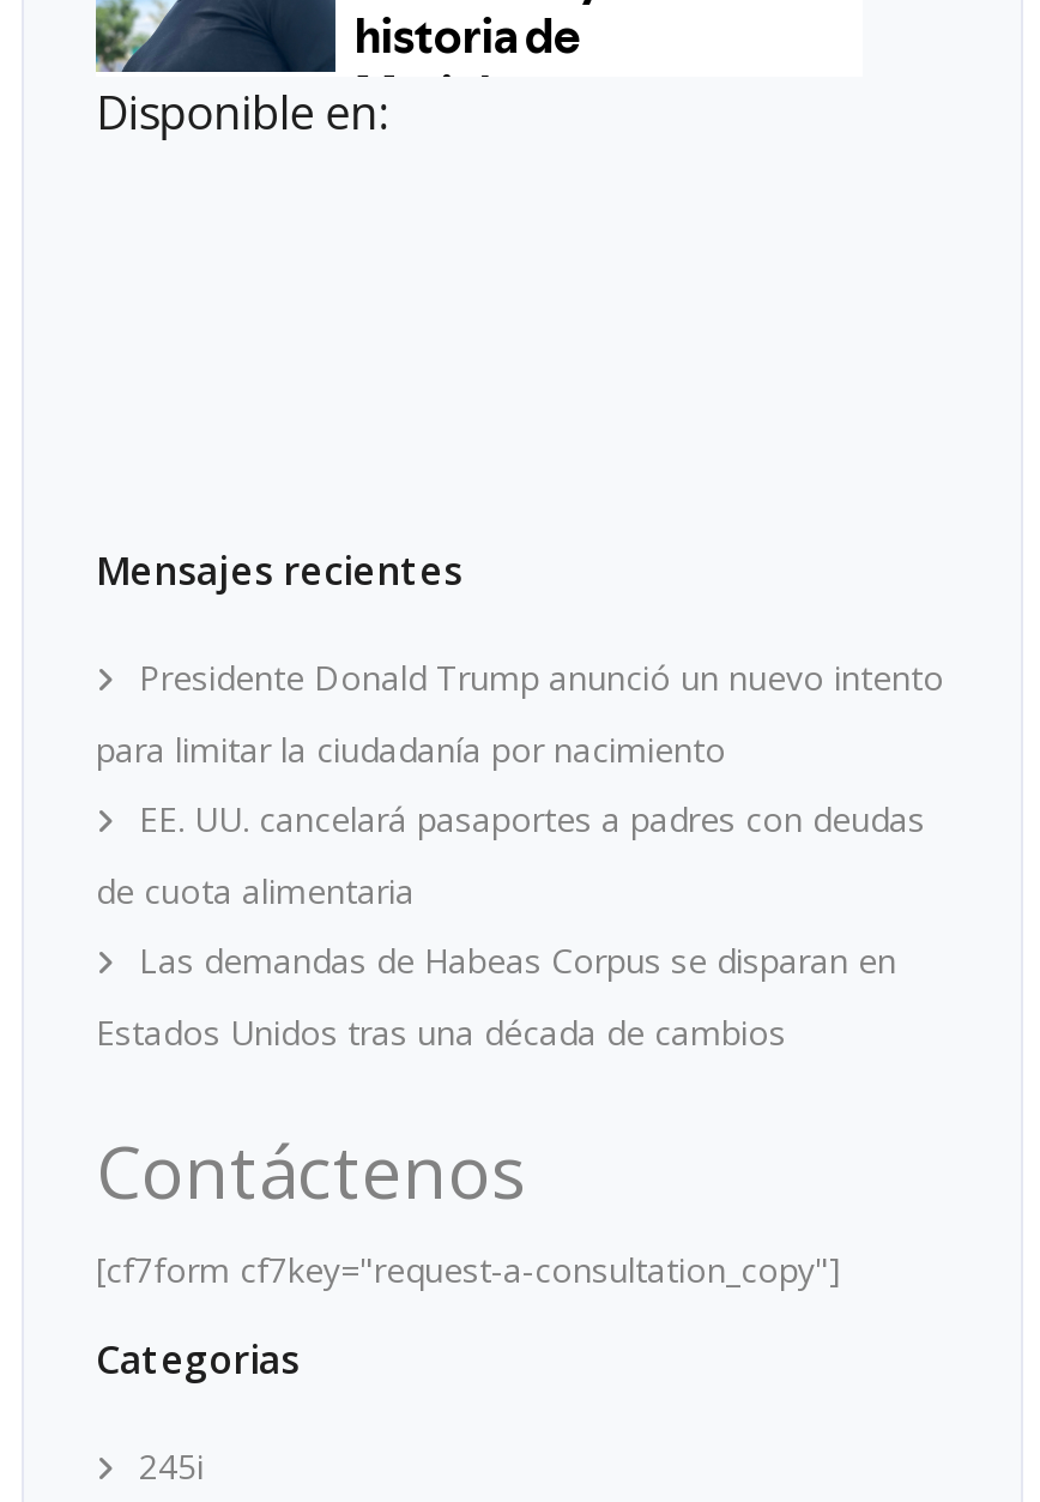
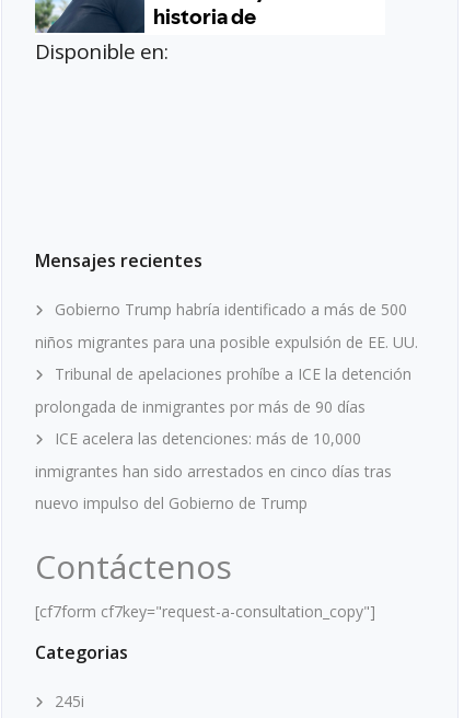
[96,655,944,1055] Presidente Donald Trump anunció un nuevo intento | para limitar la ciudadanía por nacimiento | EE. UU. cancelará pasaportes a padres con deudas | de cuota alimentaria | Las demandas de Habeas Corpus se disparan en | Estados Unidos tras una década de cambios -> [35,299,418,514] Gobierno Trump habría identificado a más de 500 | niños migrantes para una posible expulsión de EE. UU. | Tribunal de apelaciones prohíbe a ICE la detención | prolongada de inmigrantes por más de 90 días | ICE acelera las detenciones: más de 10,000 | inmigrantes han sido arrestados en cinco días tras | nuevo impulso del Gobierno de Trump

